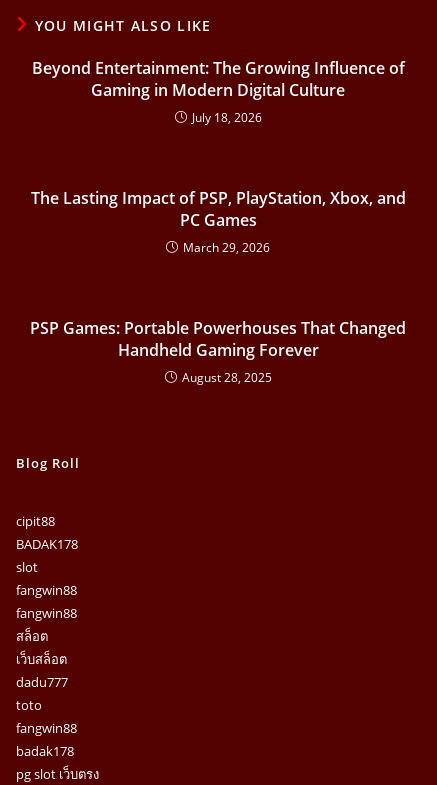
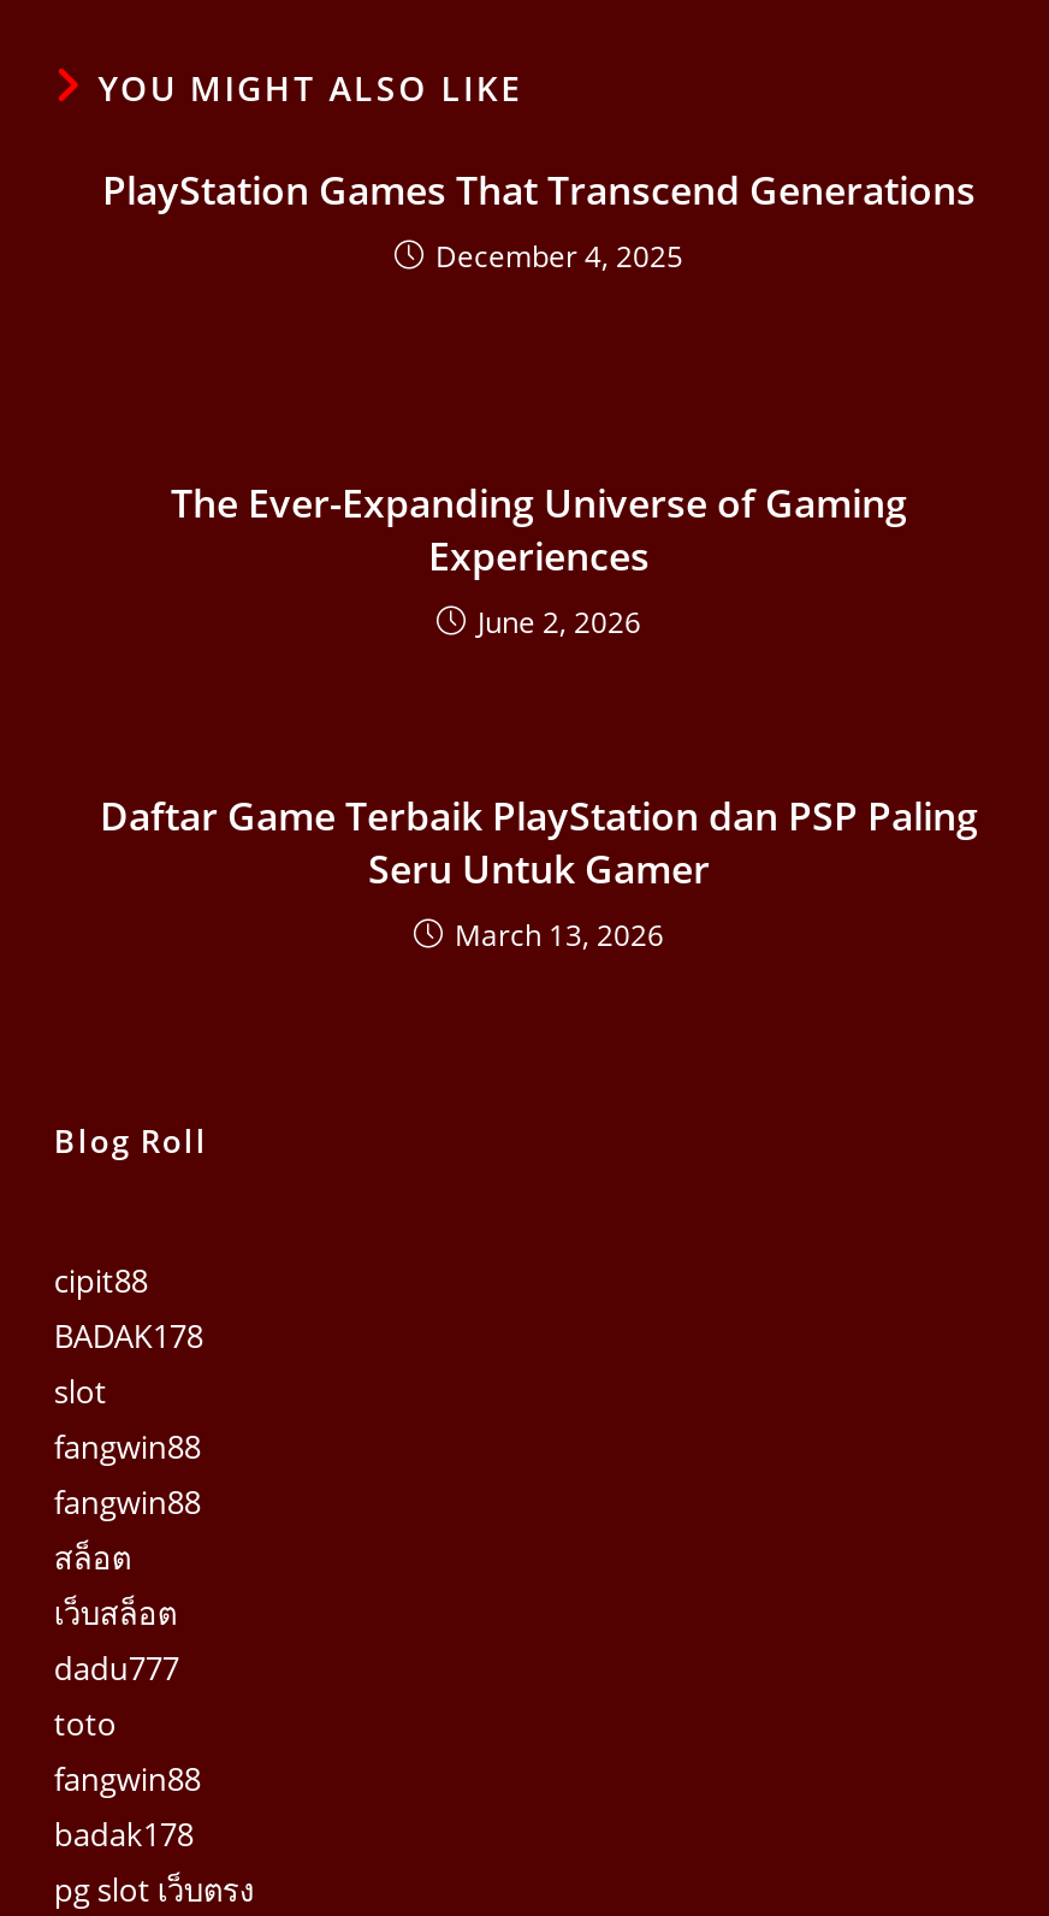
[31,57,404,126] Beyond Entertainment: The Growing Influence of | Gaming in Modern Digital Culture | July 18, 2026 -> [102,163,976,276] PlayStation Games That Transcend Generations | December 4, 2025
[30,187,405,256] The Lasting Impact of PSP, PlayStation, Xbox, and | PC Games | March 29, 2026 -> [171,476,907,642] The Ever-Expanding Universe of Gaming | Experiences | June 2, 2026
[30,317,406,386] PSP Games: Portable Powerhouses That Changed | Handheld Gaming Forever | August 28, 2025 -> [100,789,978,955] Daftar Game Terbaik PlayStation dan PSP Paling | Seru Untuk Gamer | March 13, 2026

